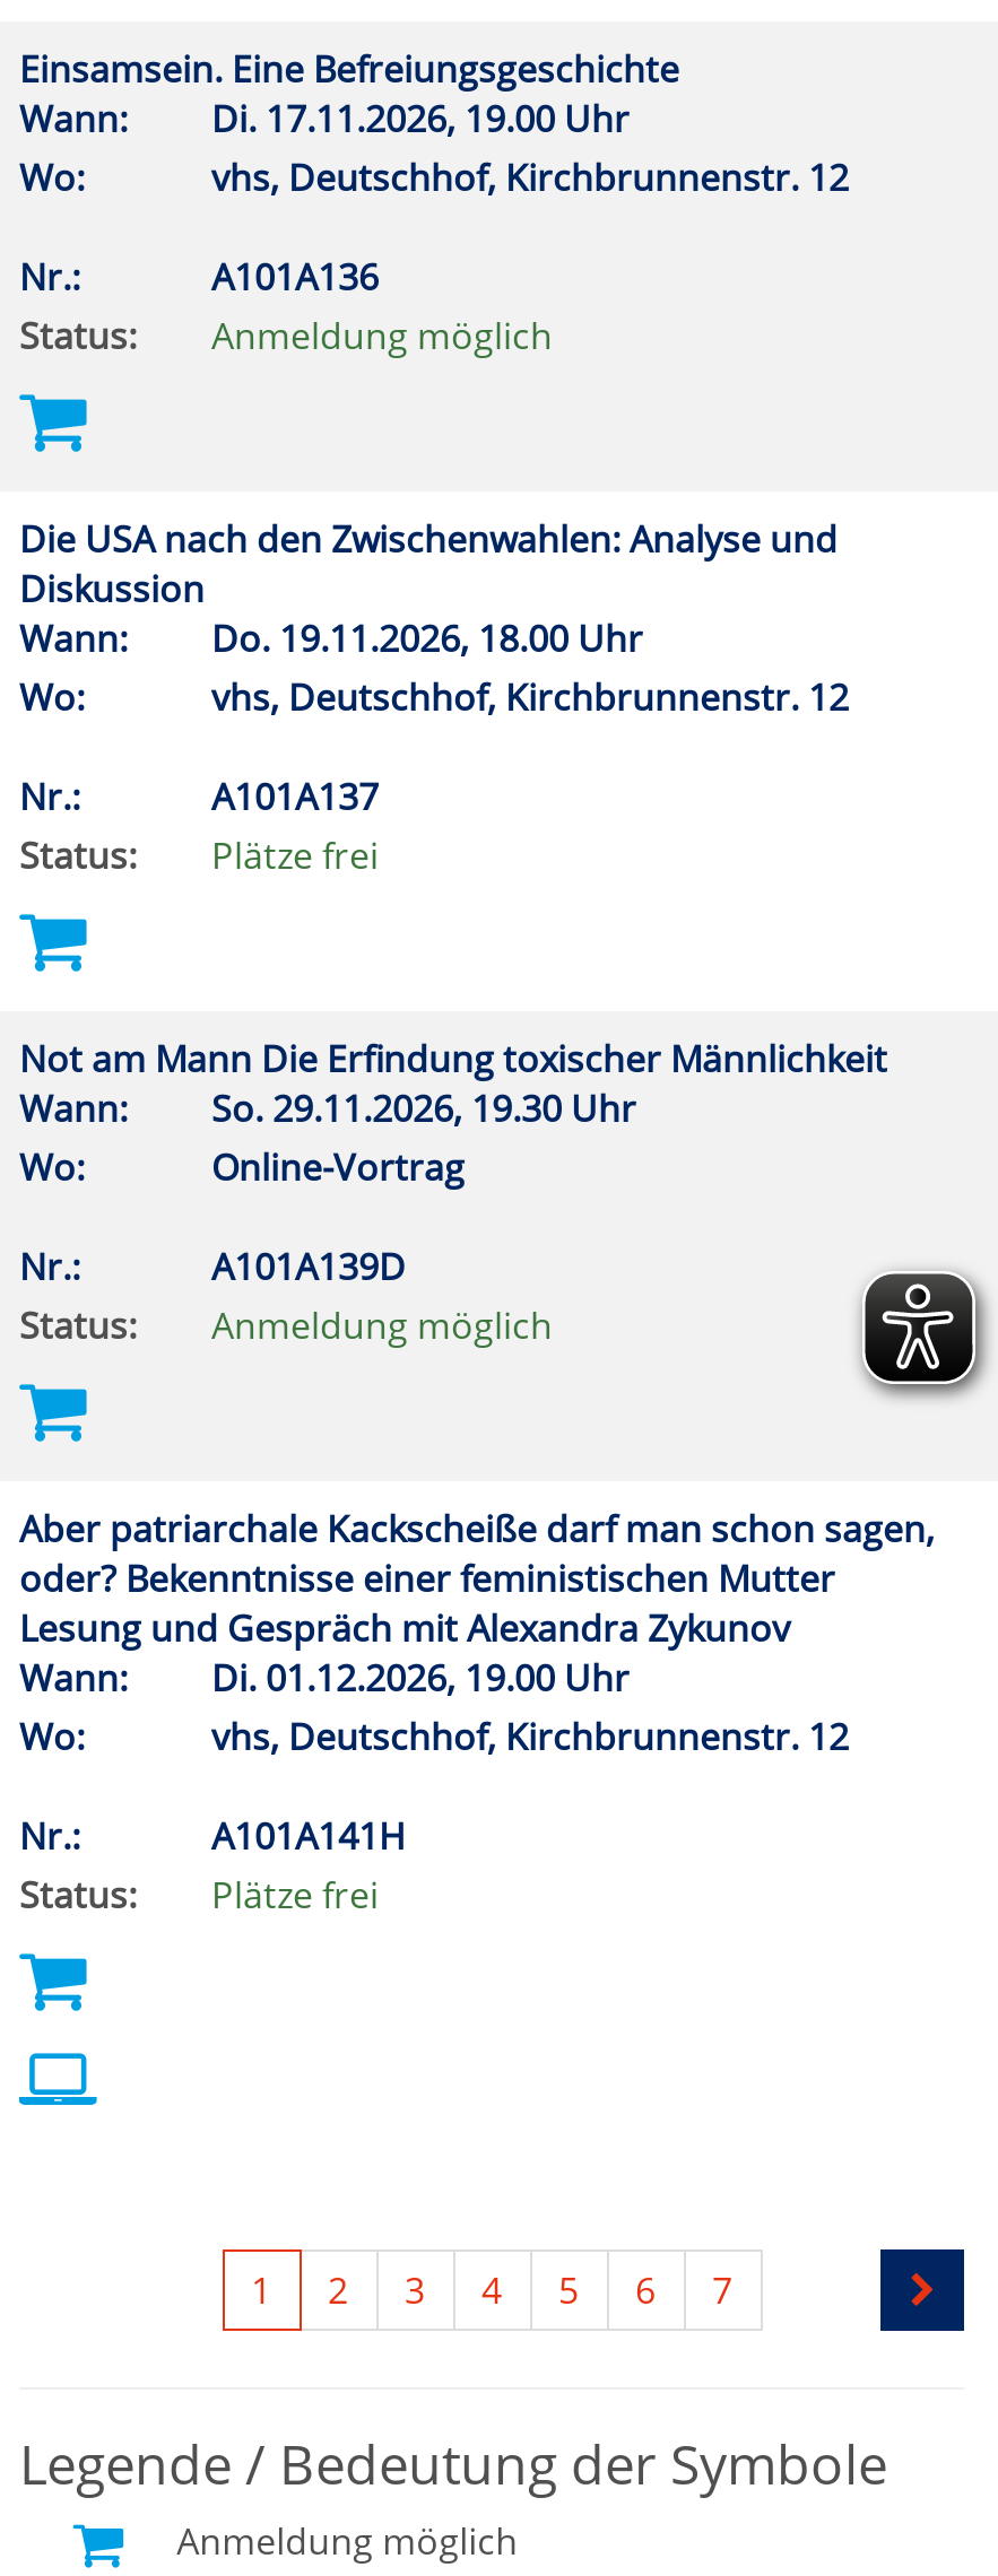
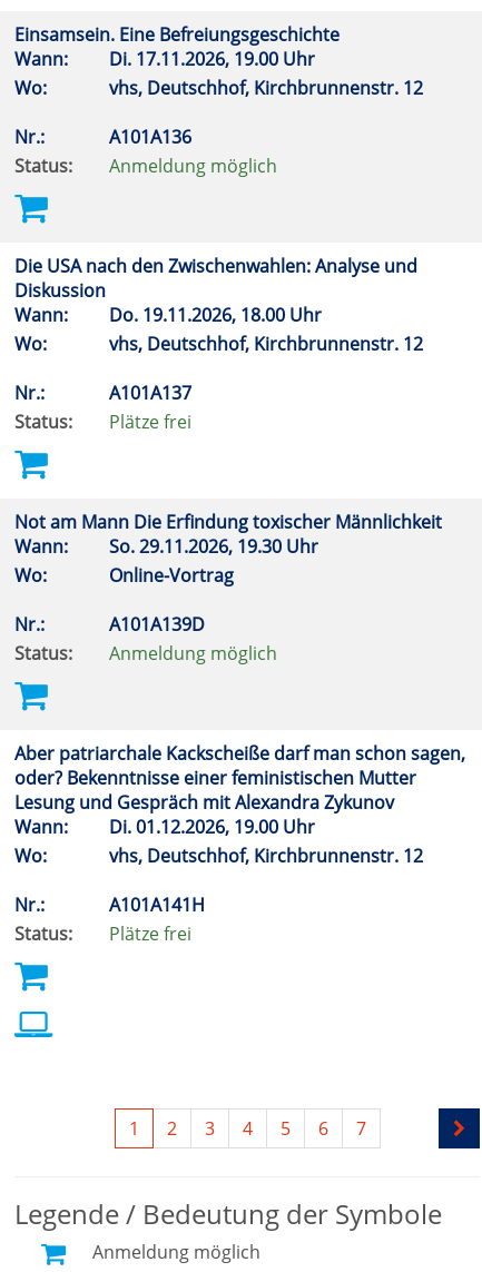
[858,1271,989,1400] [image] -> none

